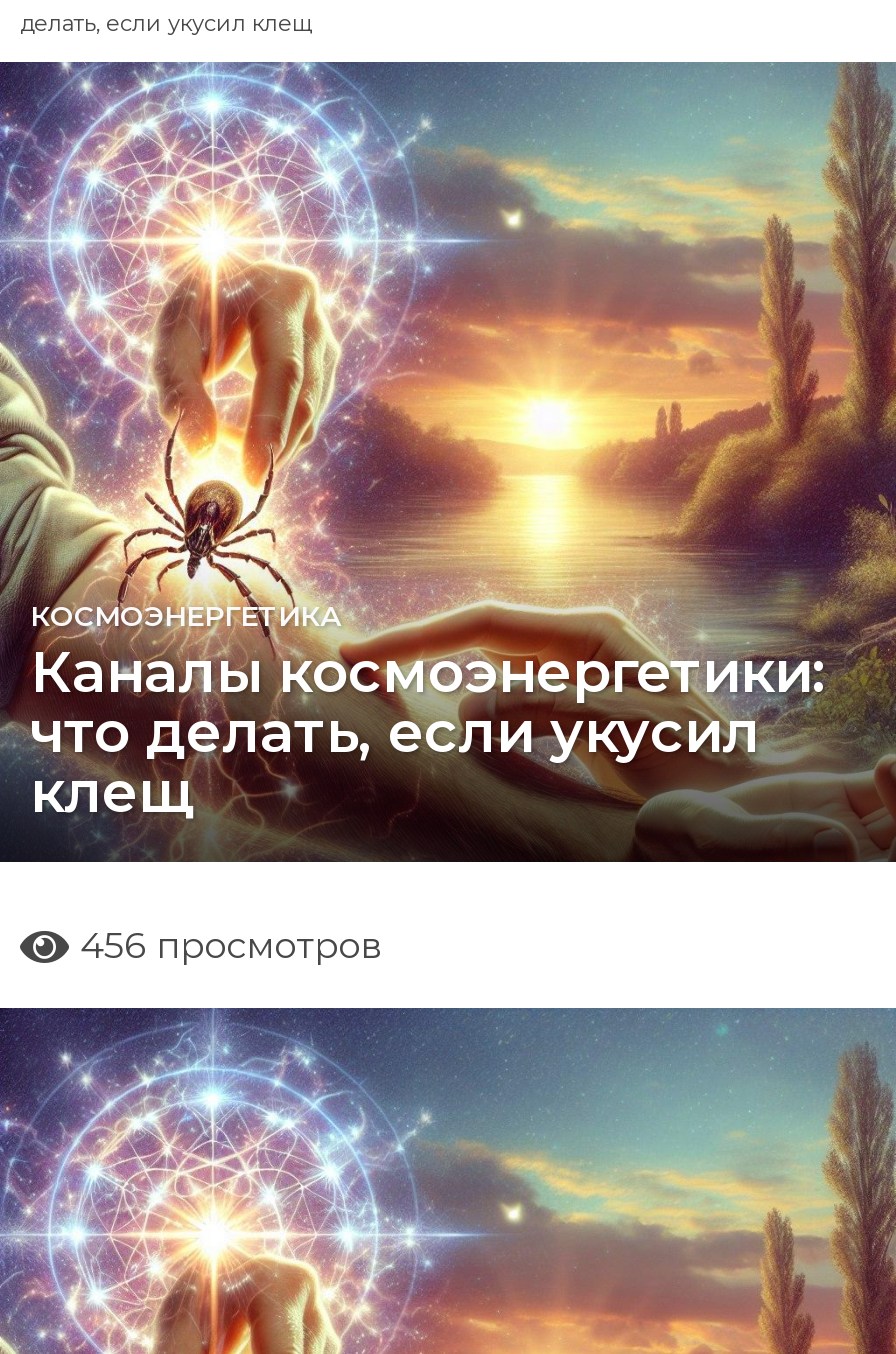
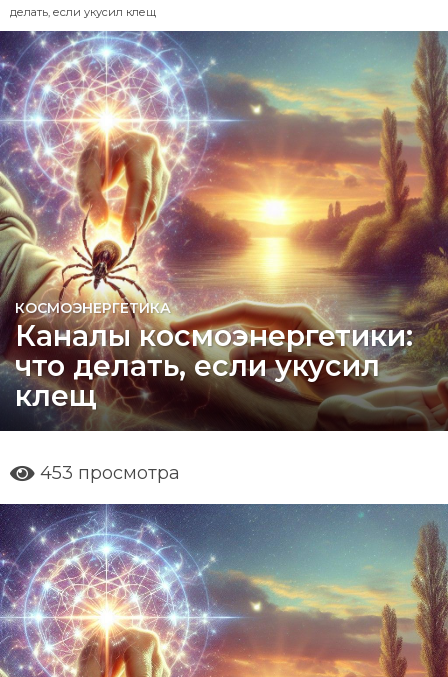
[80,923,382,967] 456 просмотров -> [40,462,180,484] 453 просмотра

